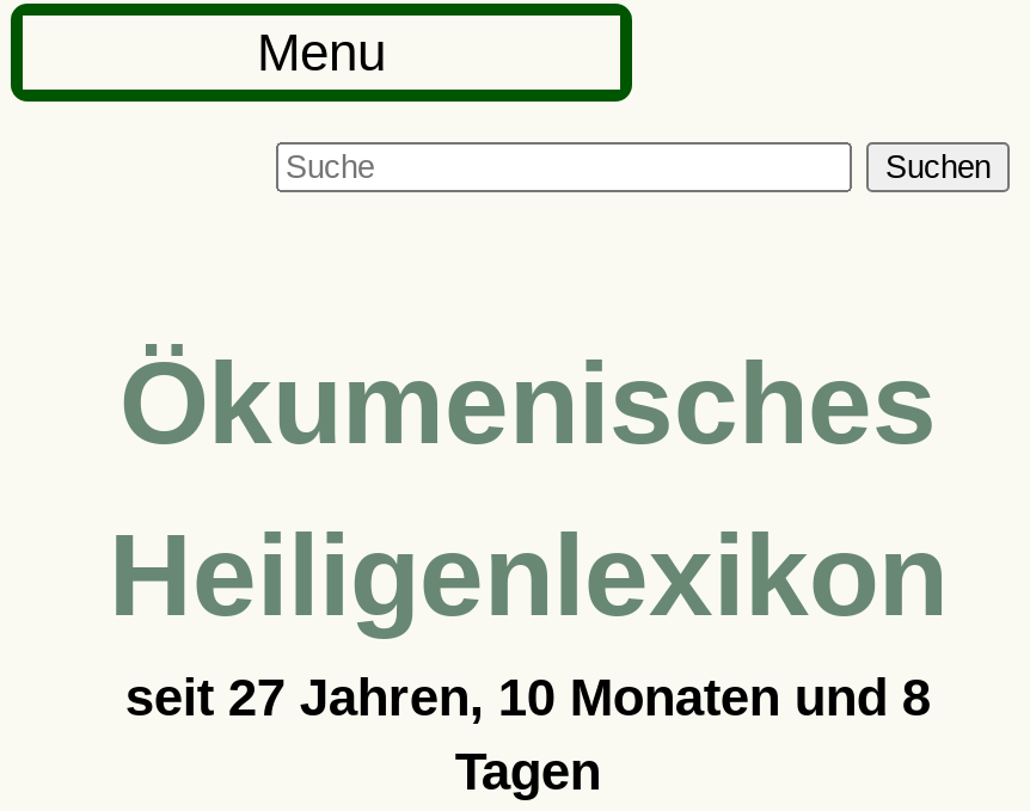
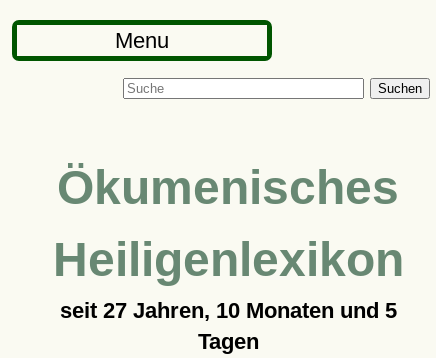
[125,668,931,727] seit 27 Jahren, 10 Monaten und 8 -> [60,298,397,323] seit 27 Jahren, 10 Monaten und 5

